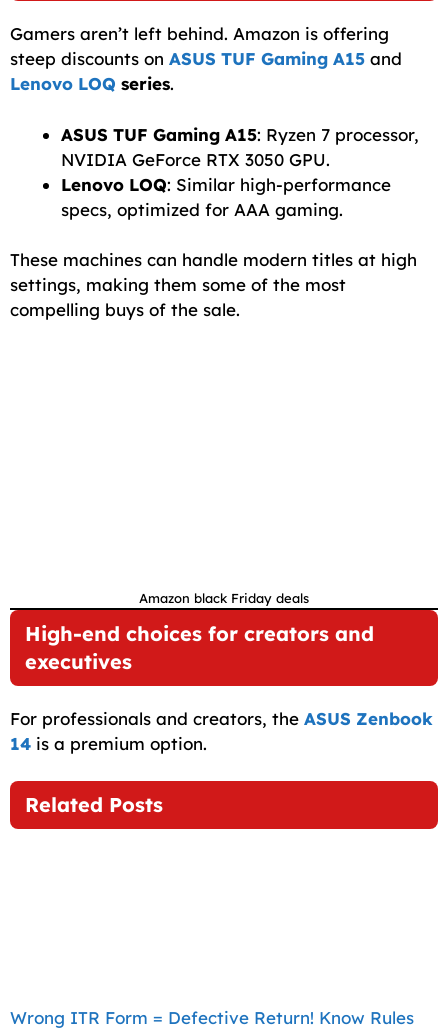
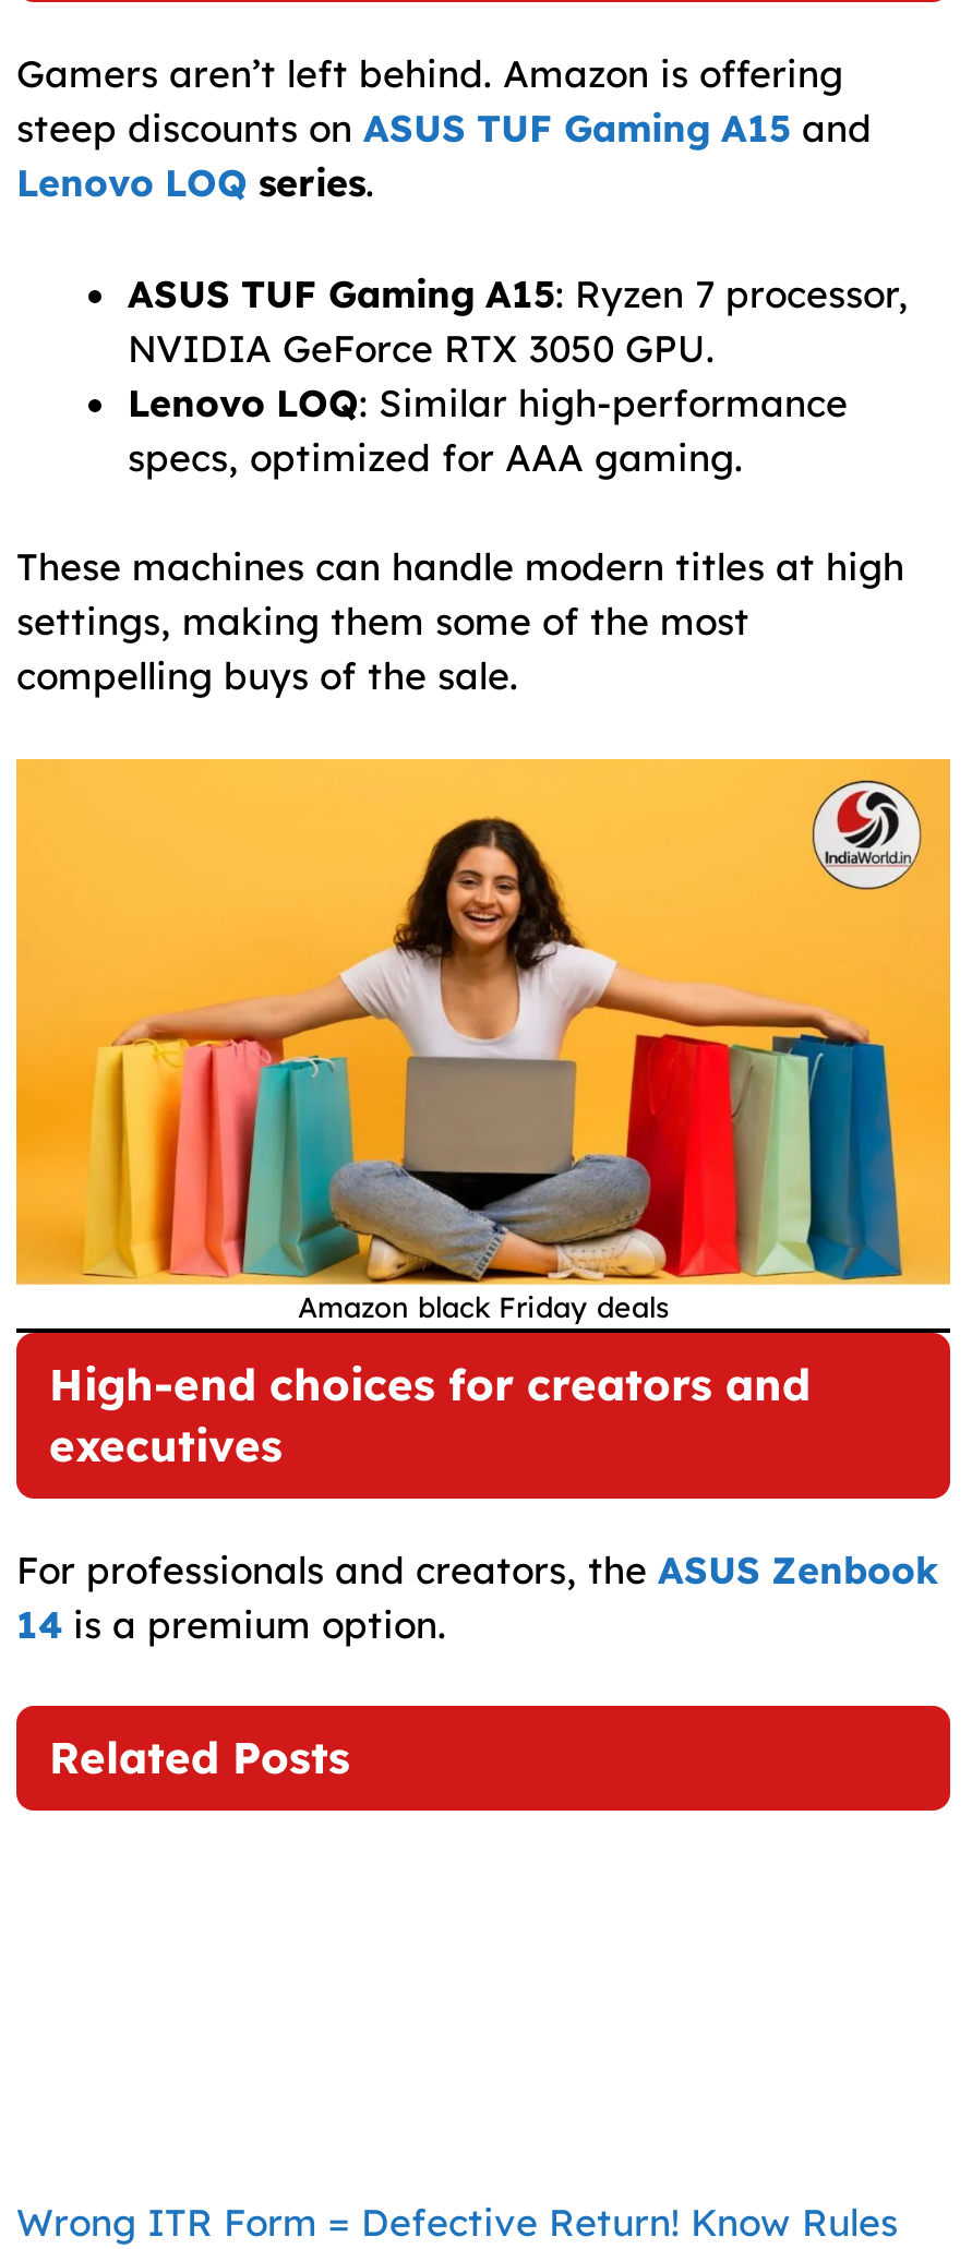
none -> [14,757,952,1287] [image]

